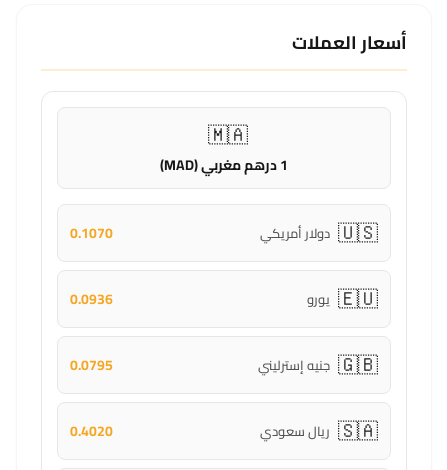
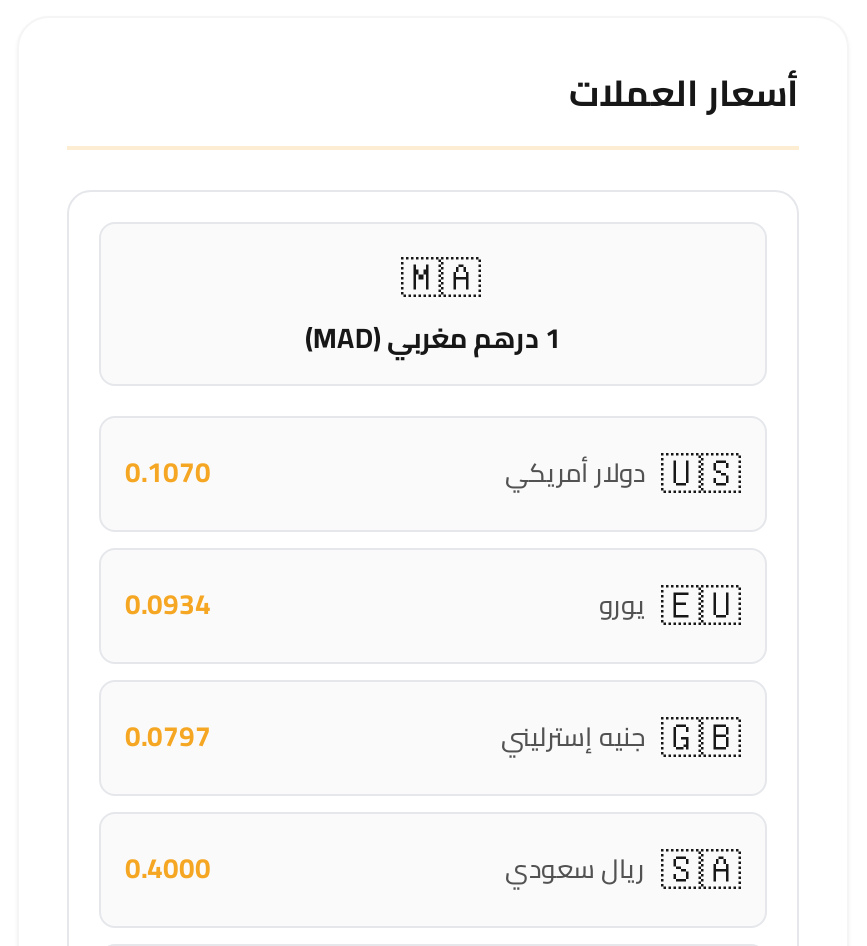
[70,286,113,312] 0.0936 -> [125,578,211,630] 0.0934
[70,352,113,378] 0.0795 -> [125,710,211,762] 0.0797
[70,418,113,444] 0.4020 -> [125,842,211,894] 0.4000

